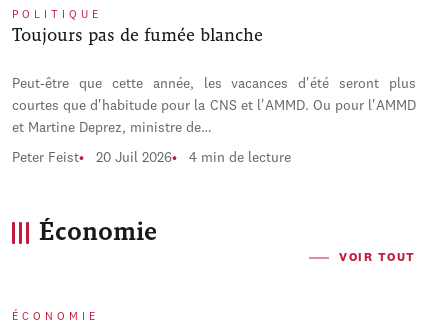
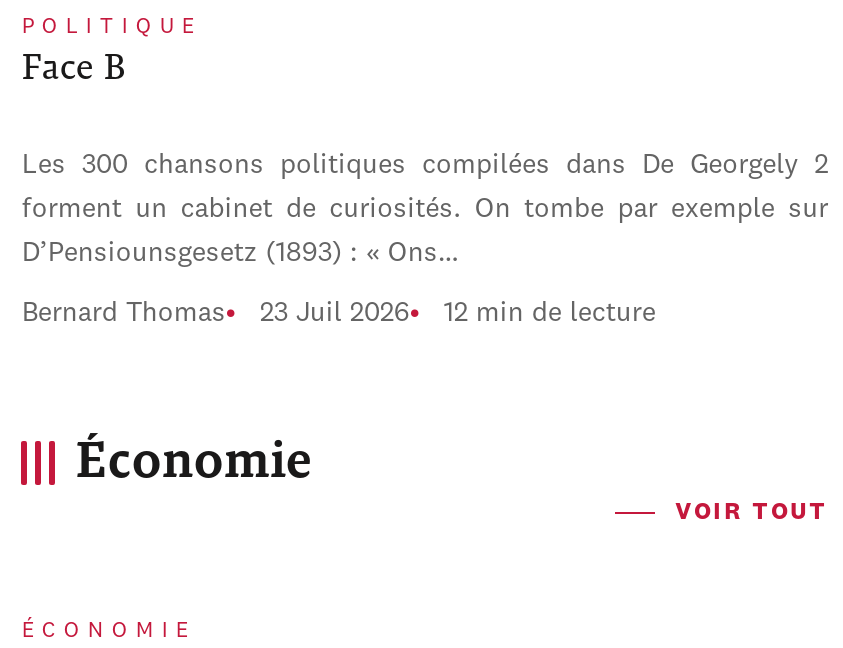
[12,25,263,45] Toujours pas de fumée blanche -> [22,47,126,87] Face B
[12,77,416,91] Peut-être que cette année, les vacances d'été seront plus -> [22,151,828,179] Les 300 chansons politiques compilées dans De Georgely 2
[12,99,416,113] courtes que d'habitude pour la CNS et l'AMMD. Ou pour l'AMMD -> [22,195,828,223] forment un cabinet de curiosités. On tombe par exemple sur
[12,121,212,135] et Martine Deprez, ministre de… -> [22,239,460,267] D’Pensiounsgesetz (1893) : « Ons…
[12,151,291,165] Peter Feist | 20 Juil 2026 | 4 min de lecture -> [22,299,656,327] Bernard Thomas | 23 Juil 2026 | 12 min de lecture

